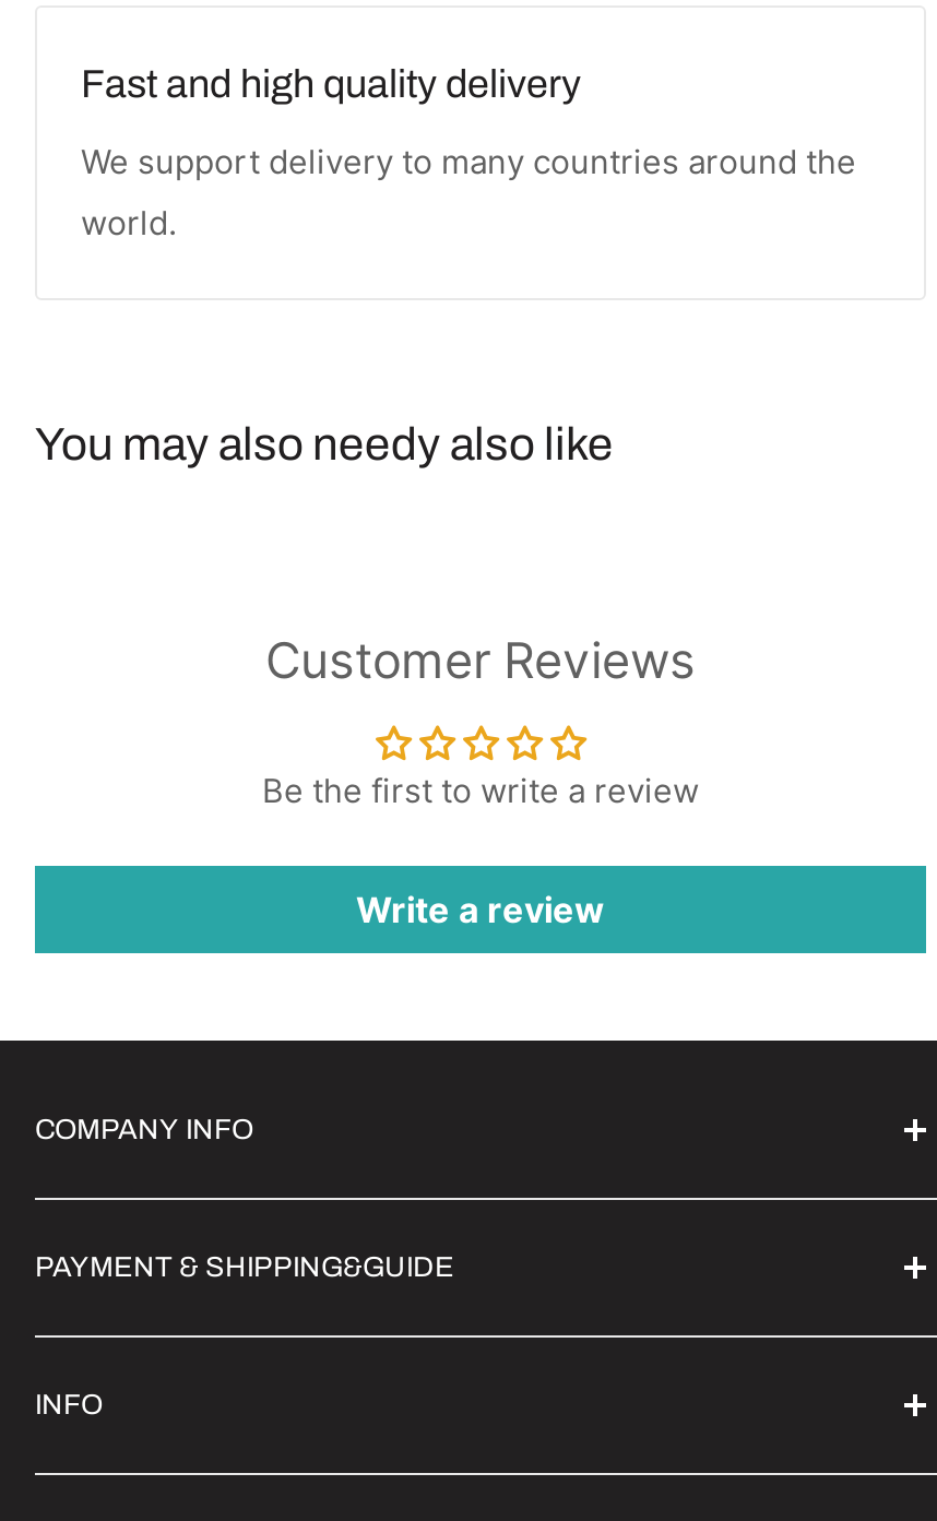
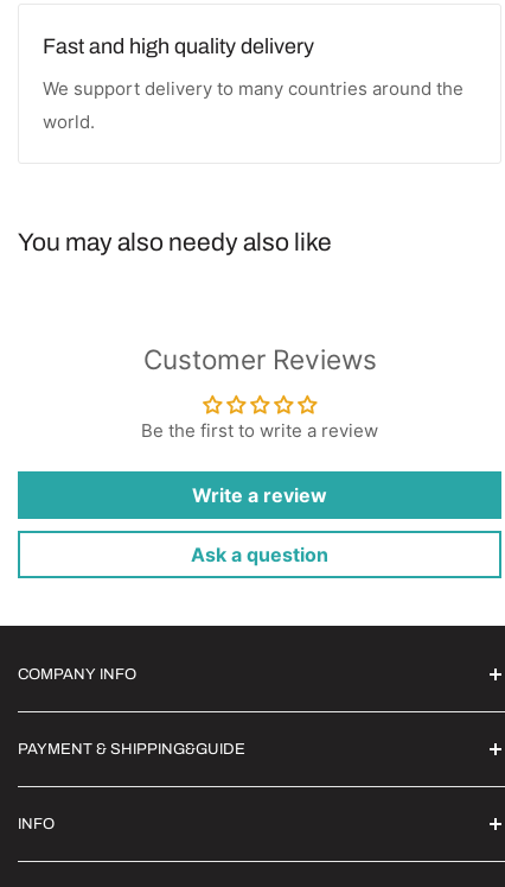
none -> [191,543,328,567] Ask a question

